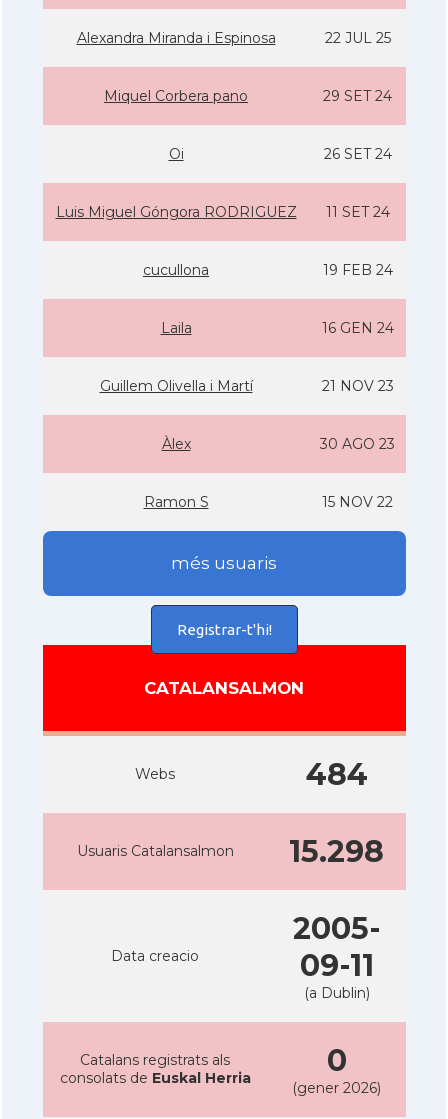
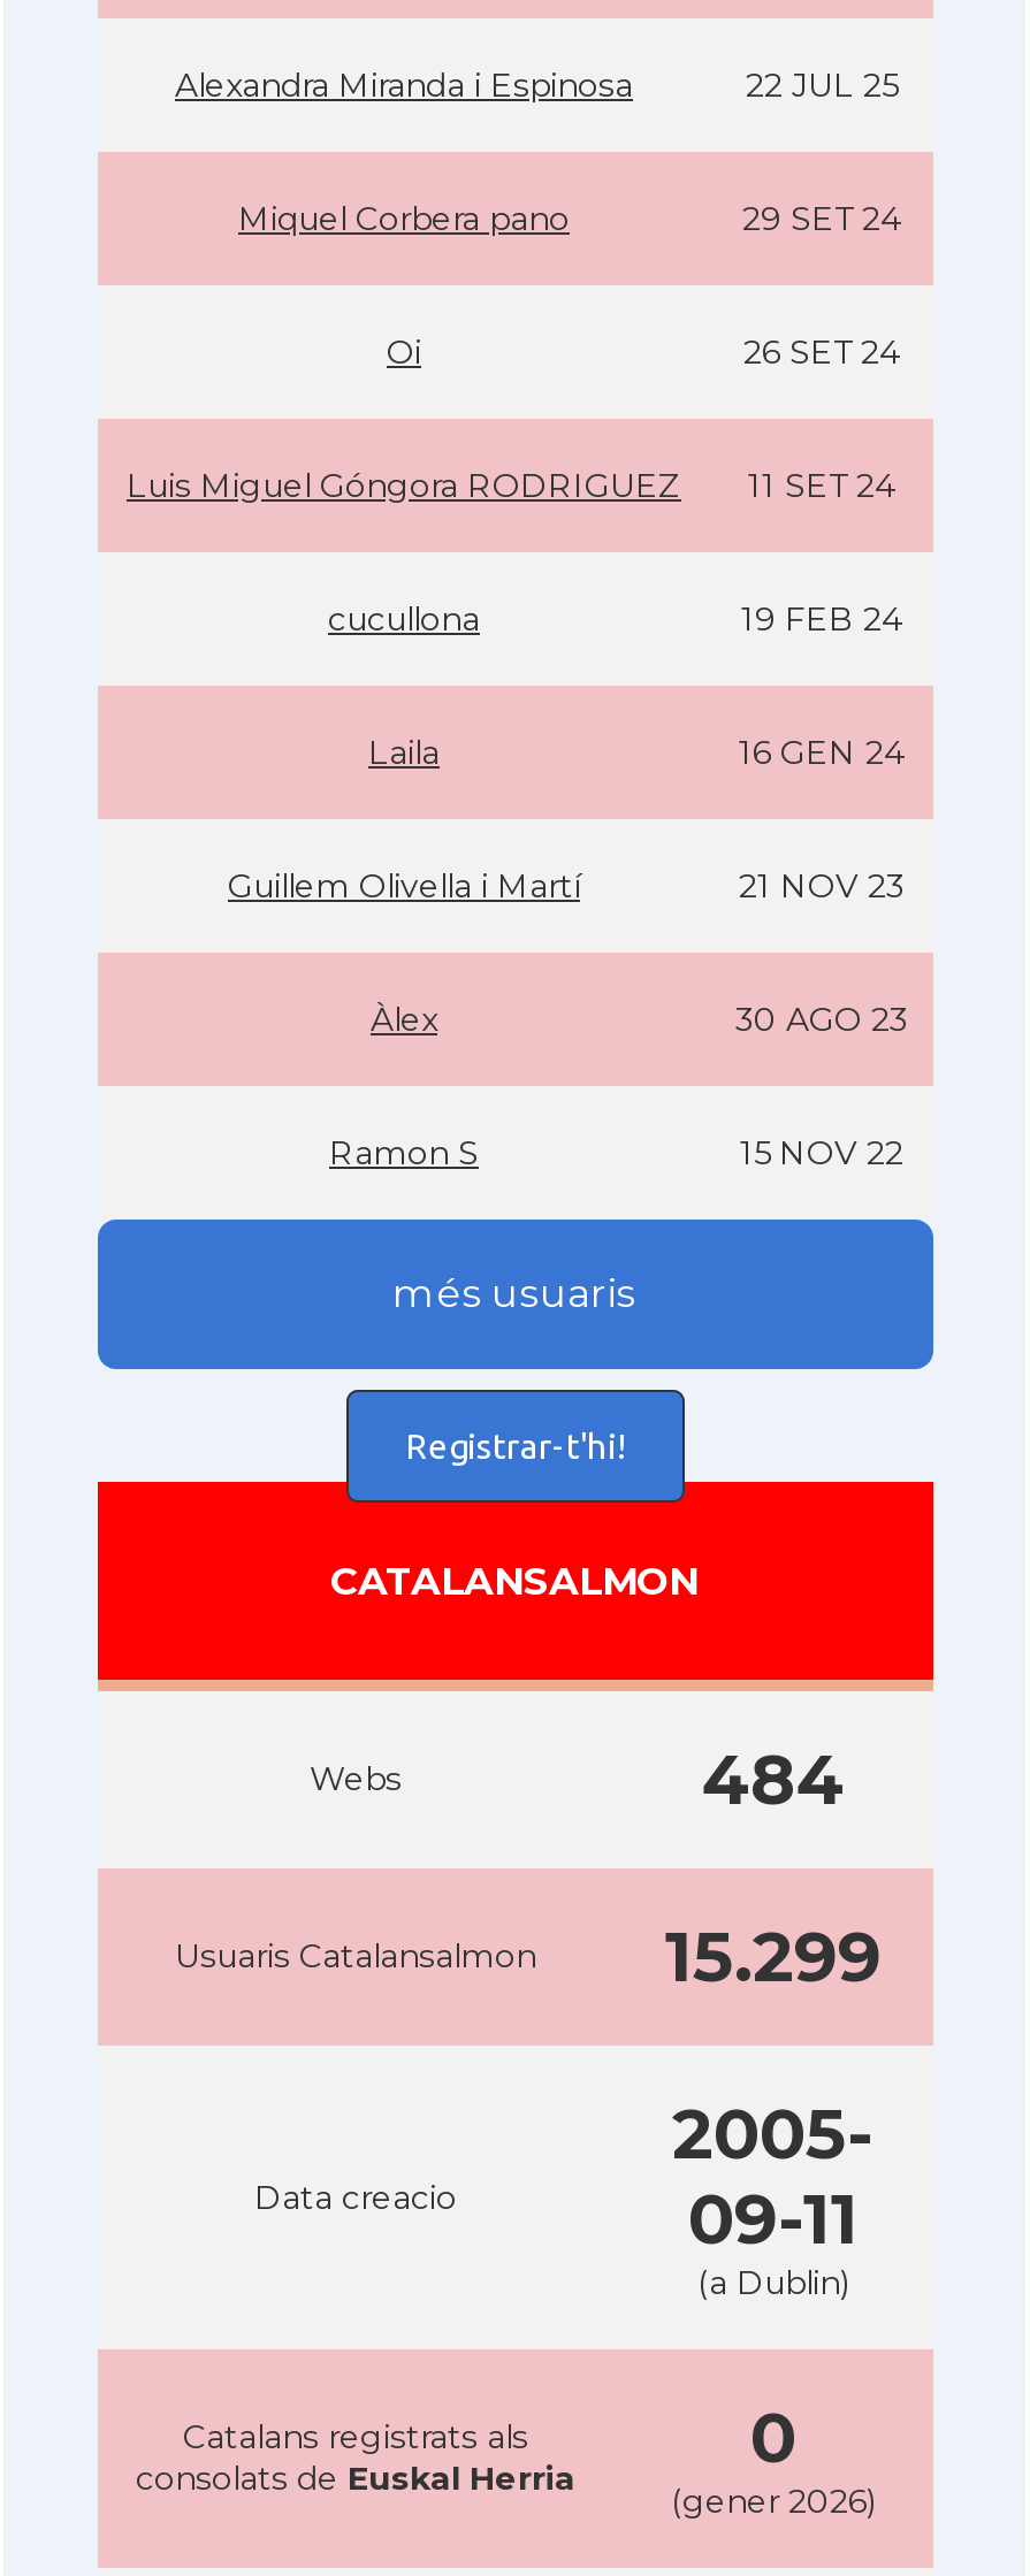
[289,833,384,870] 15.298 -> [665,1914,882,1999] 15.299

